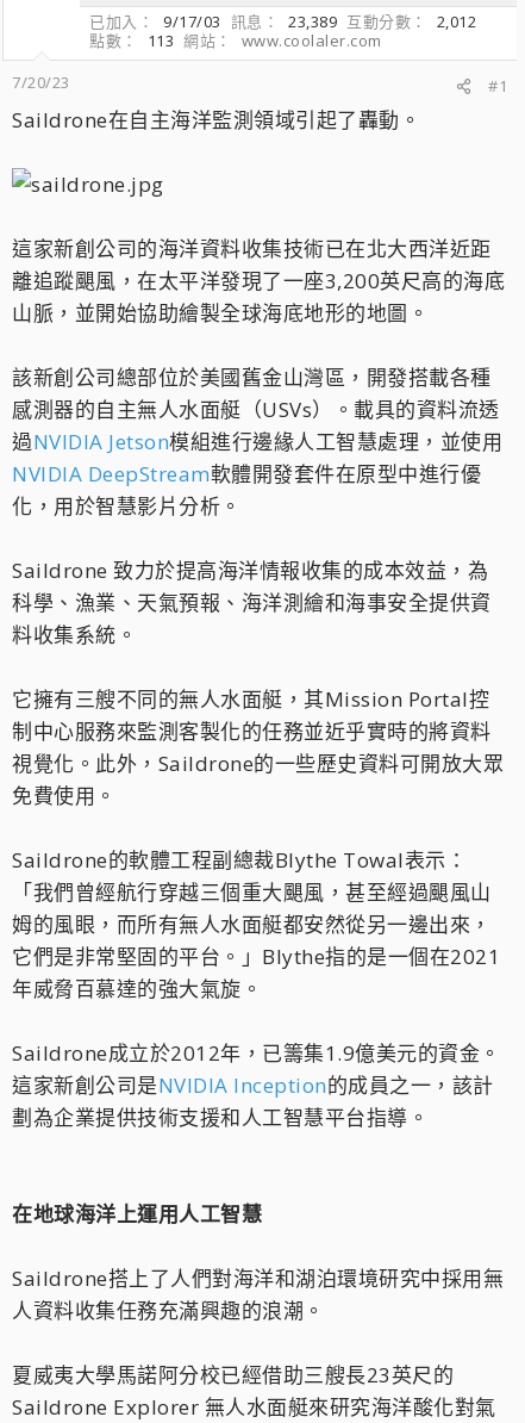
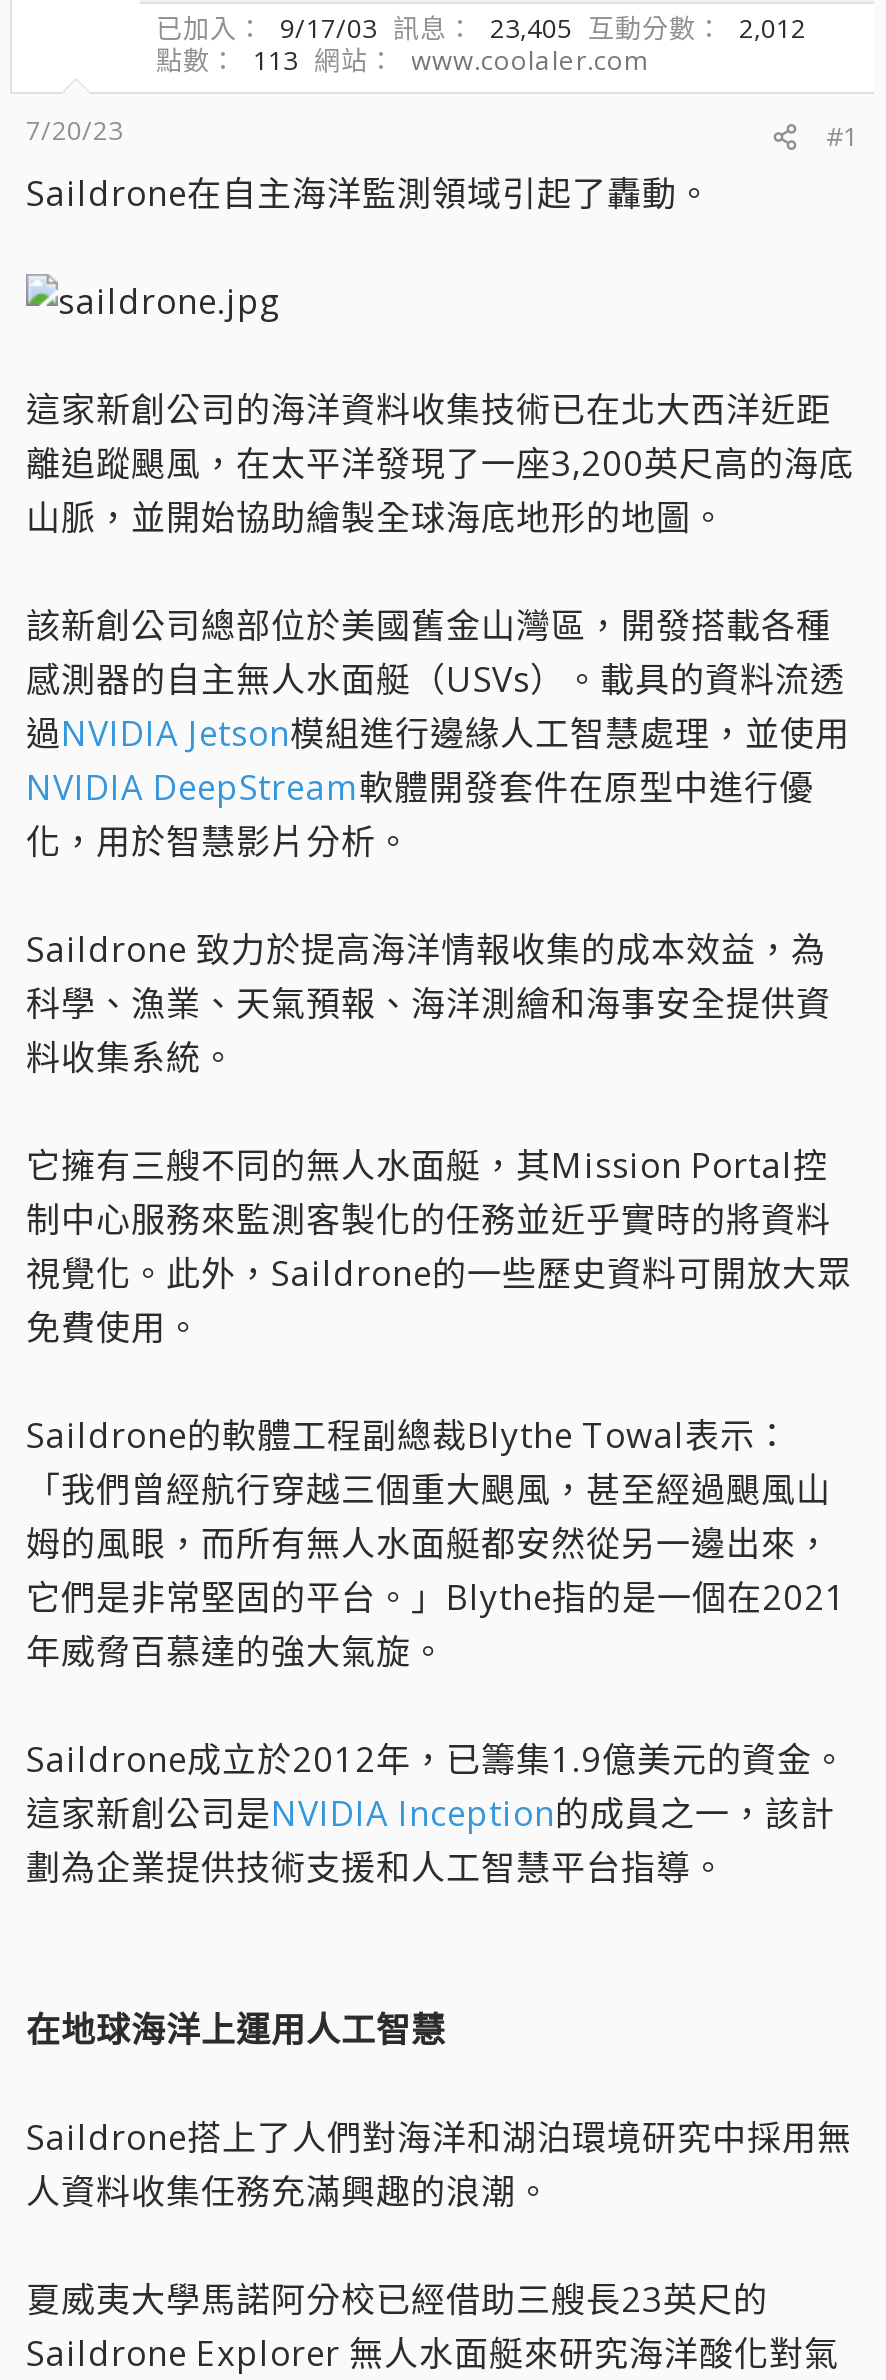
[89,11,476,32] 已加入 9/17/03 訊息 23,389 互動分數 2,012 -> [156,10,806,46] 已加入 9/17/03 訊息 23,405 互動分數 2,012

